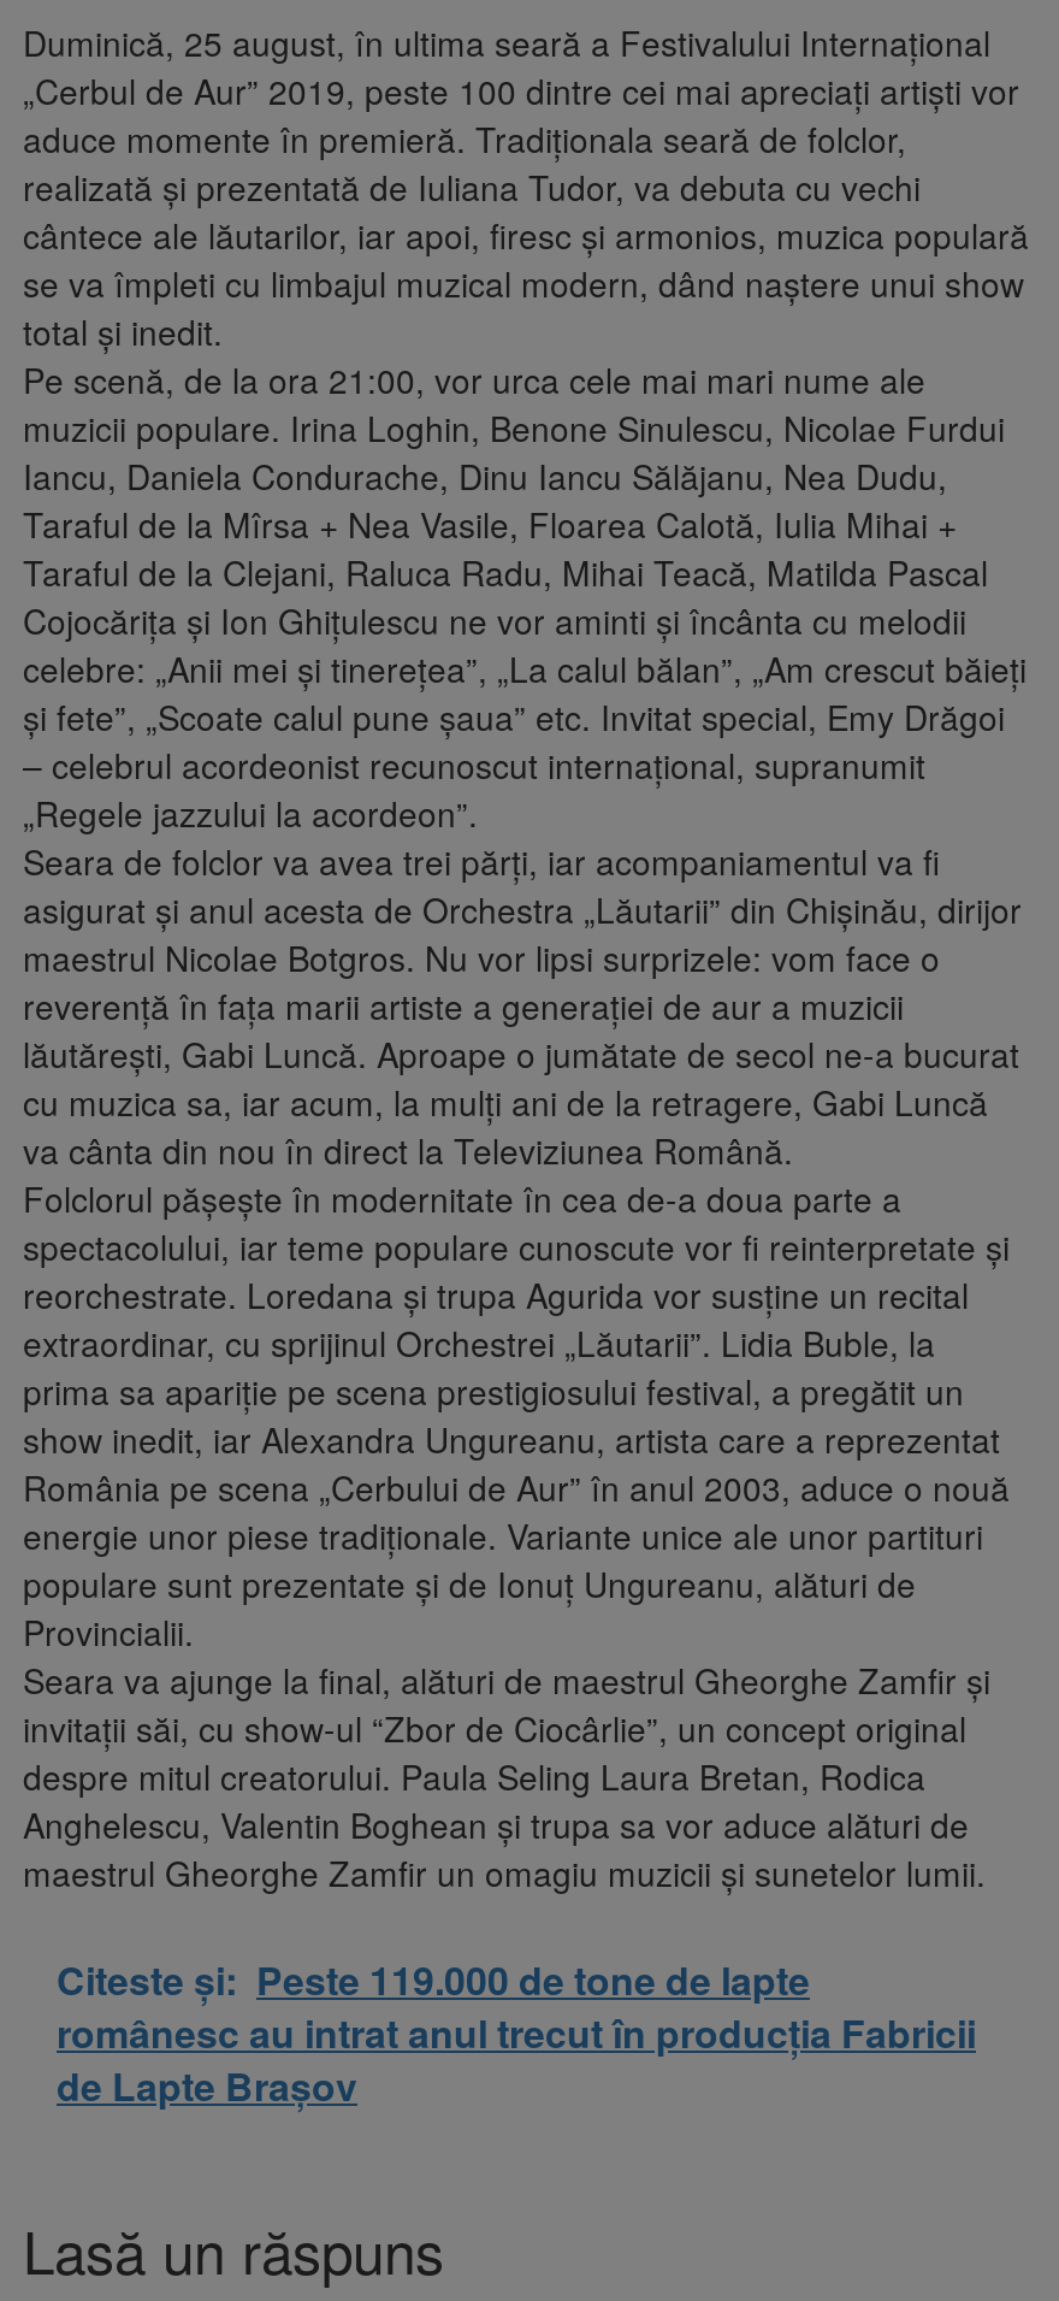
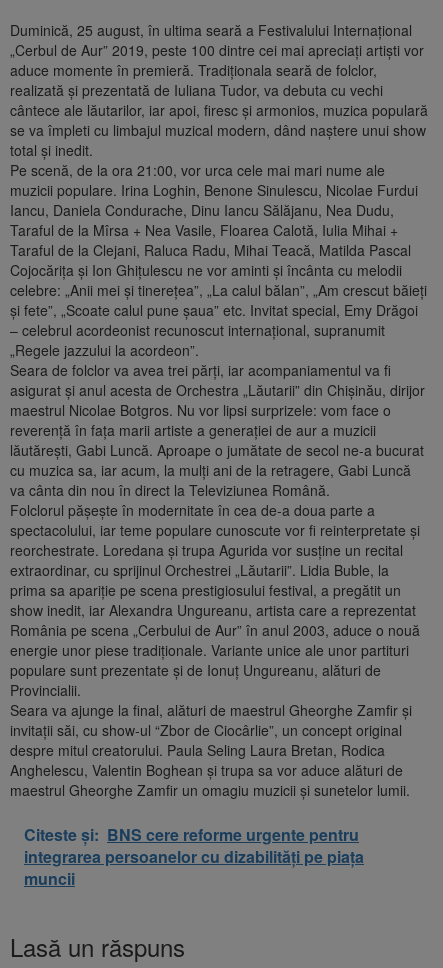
[57,1952,976,2113] Citeste și: Peste 119.000 de tone de lapte | românesc au intrat anul trecut în producția Fabricii | de Lapte Brașov -> [24,823,364,890] Citeste și: BNS cere reforme urgente pentru | integrarea persoanelor cu dizabilități pe piața | muncii

